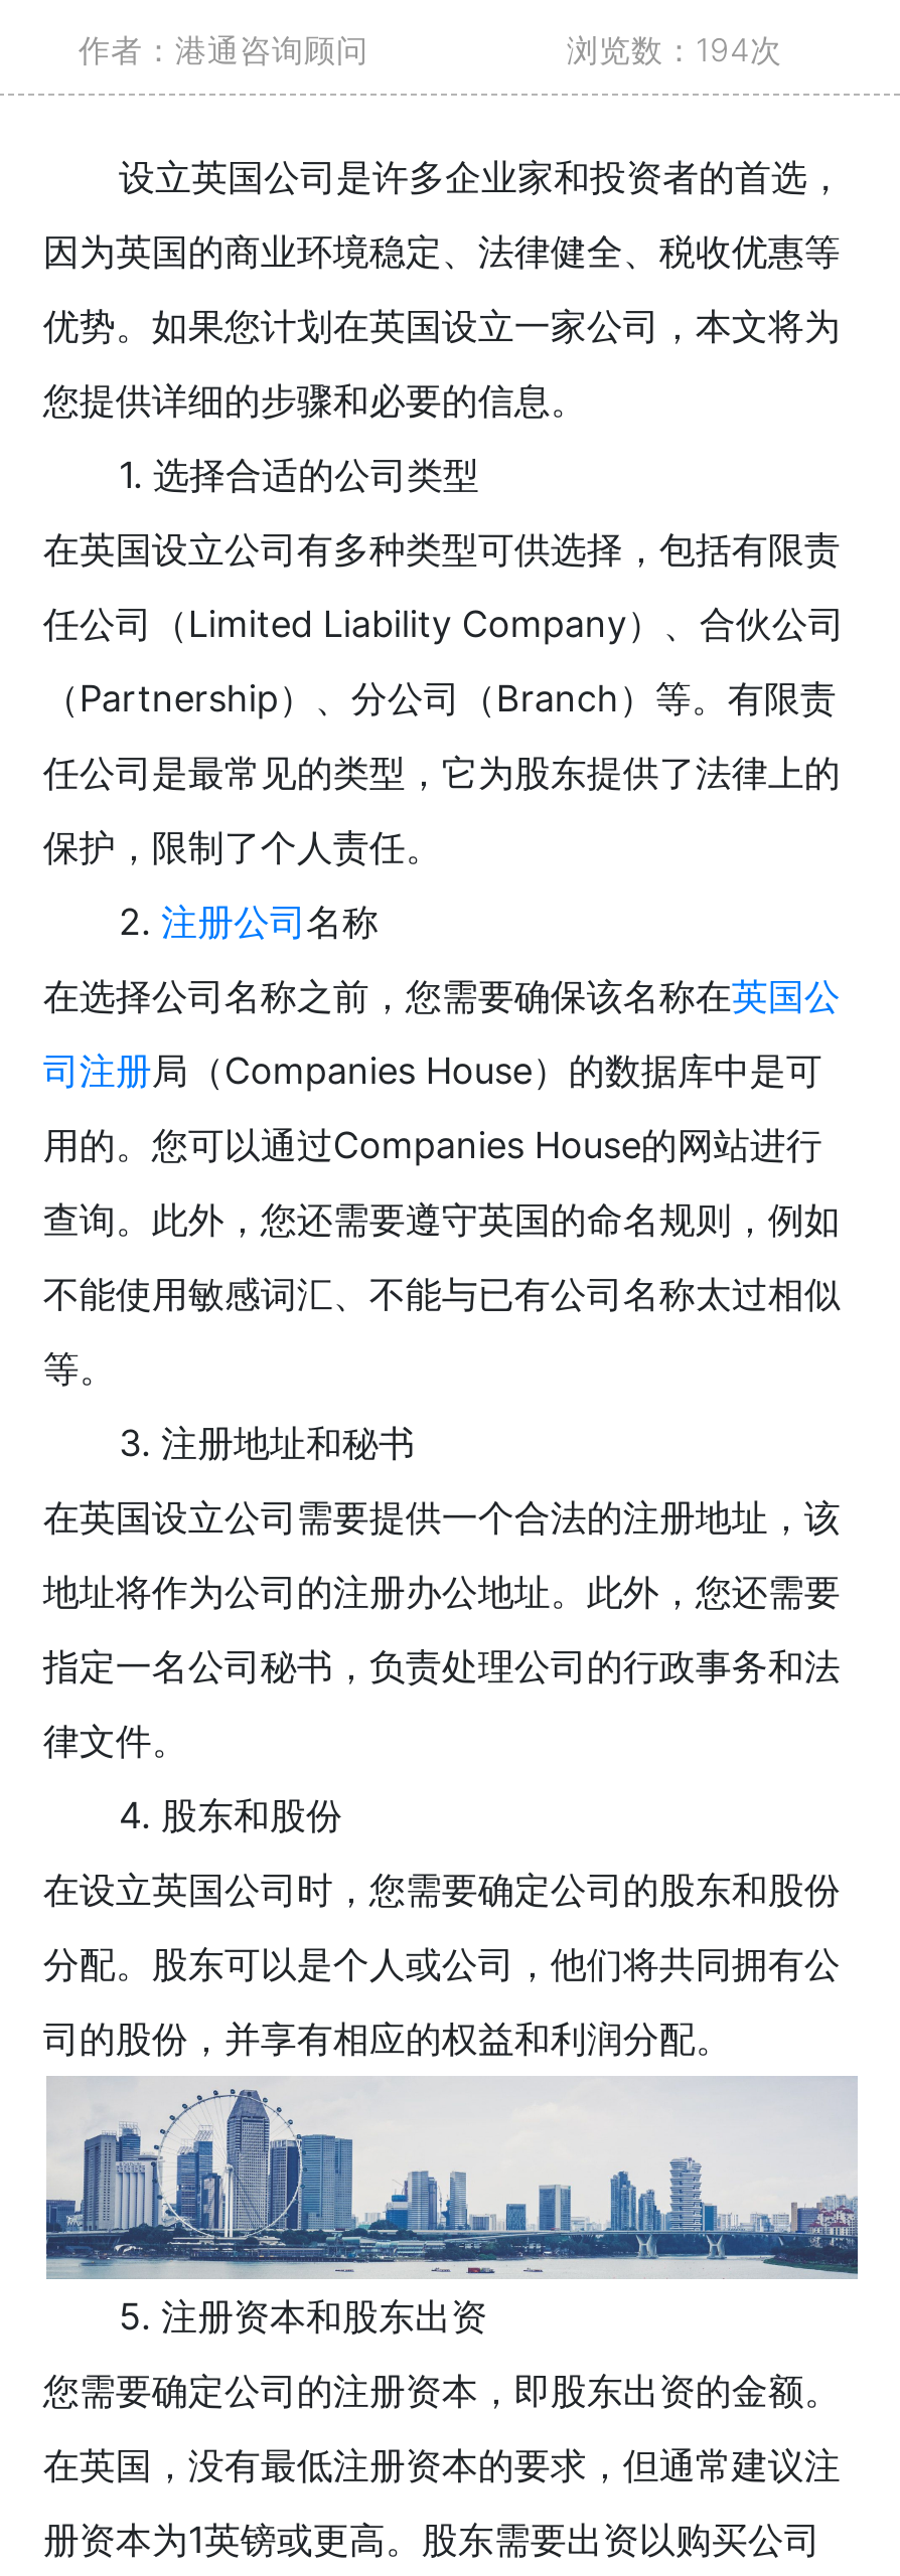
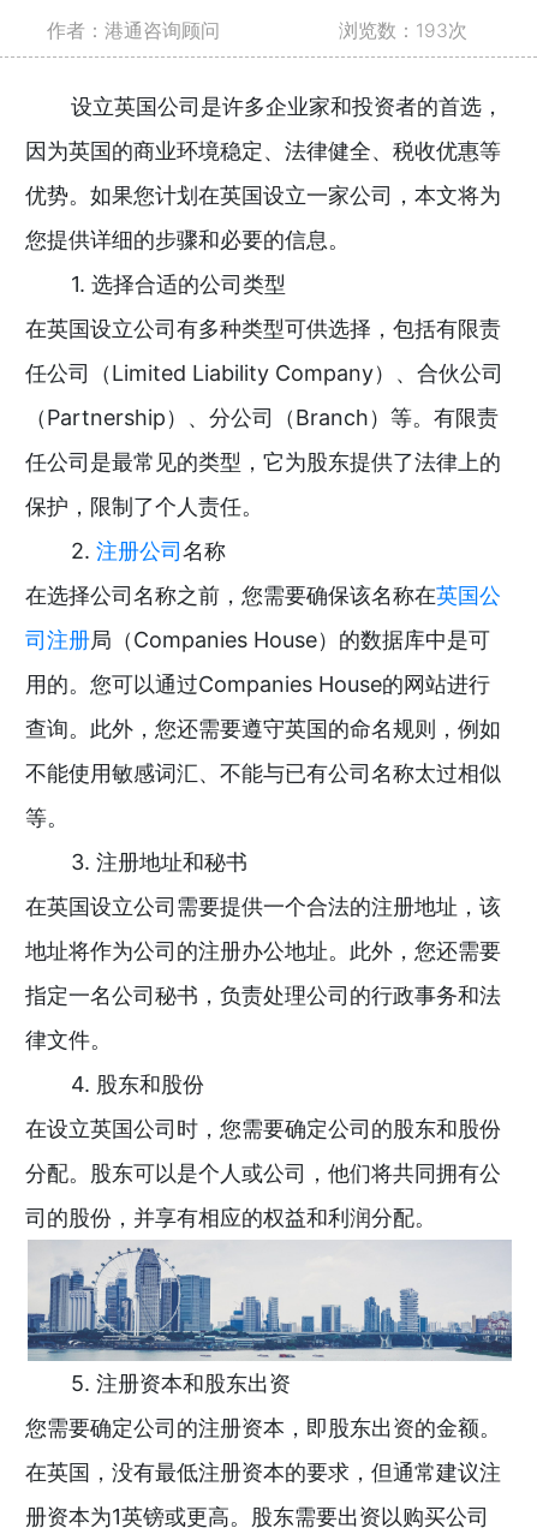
[567,30,782,69] 浏览数：194次 -> [338,19,467,42] 浏览数：193次

